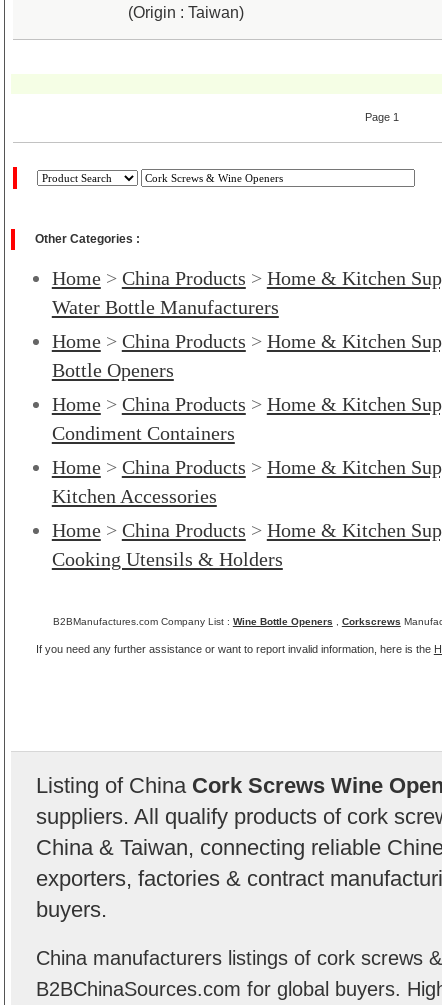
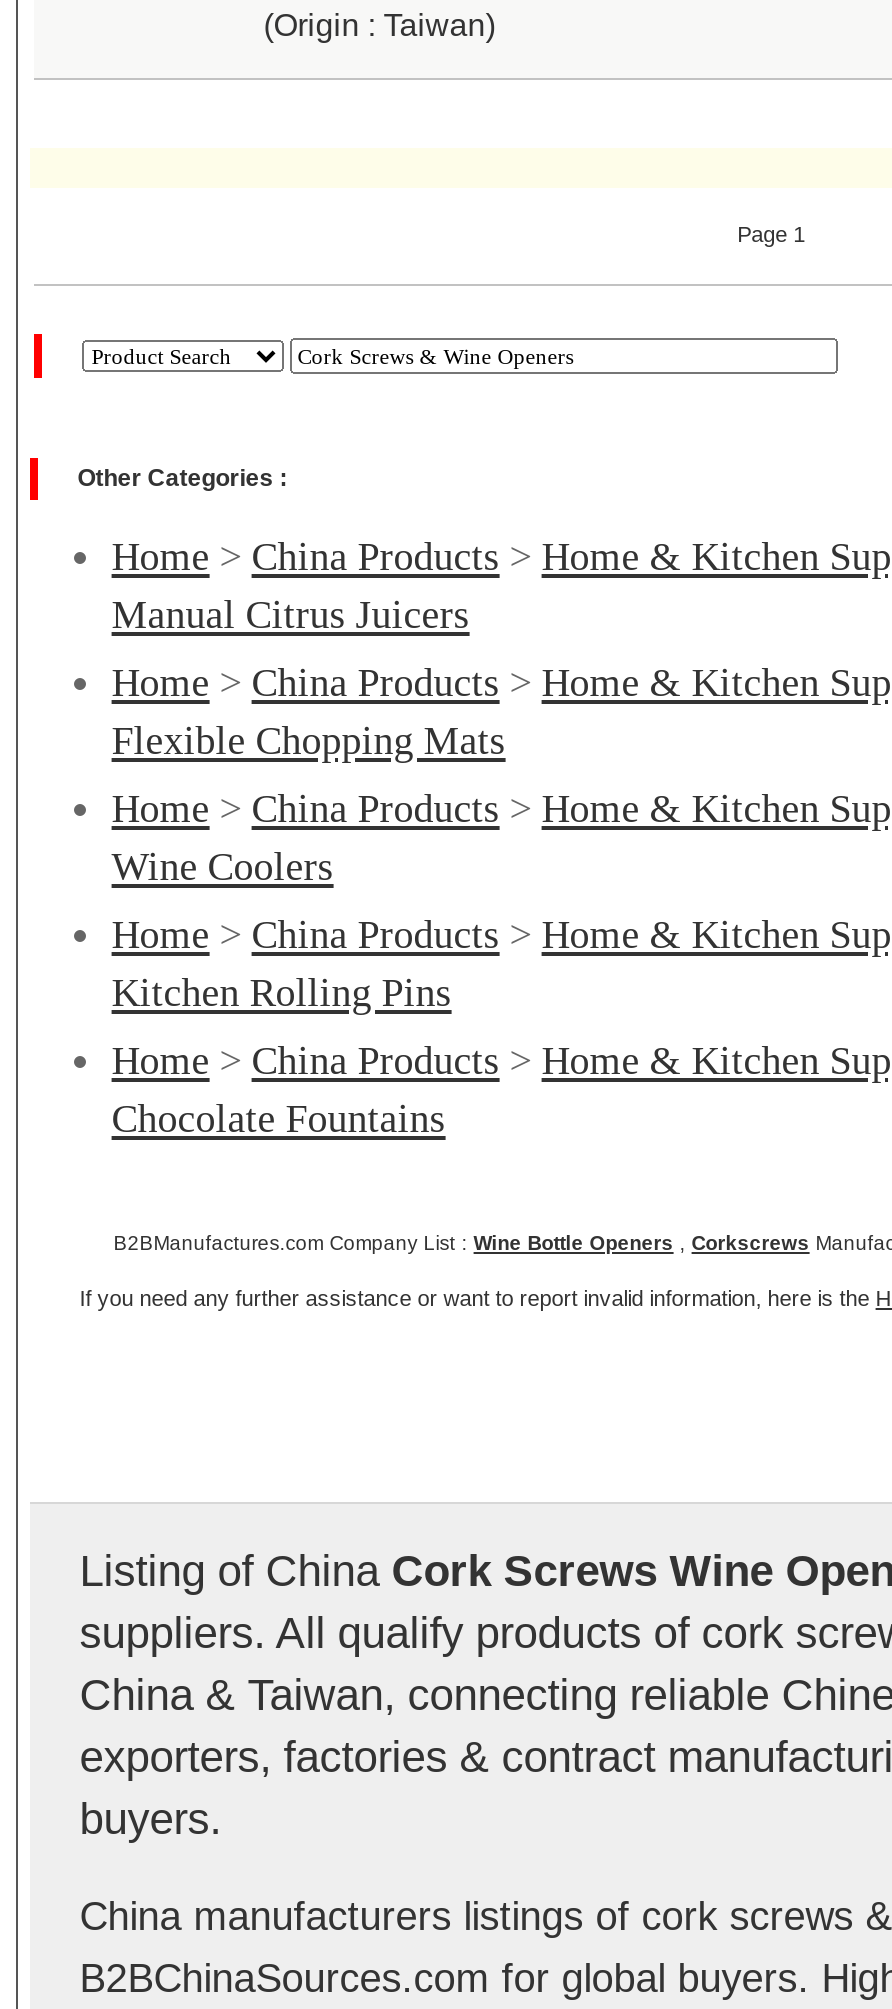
[52,296,279,318] Water Bottle Manufacturers -> [112,592,470,636] Manual Citrus Juicers
[52,359,174,381] Bottle Openers -> [112,718,506,762] Flexible Chopping Mats
[52,422,235,444] Condiment Containers -> [112,844,334,888] Wine Coolers
[52,485,217,507] Kitchen Accessories -> [112,970,452,1014] Kitchen Rolling Pins
[52,548,283,570] Cooking Utensils & Holders -> [112,1096,446,1140] Chocolate Fountains

